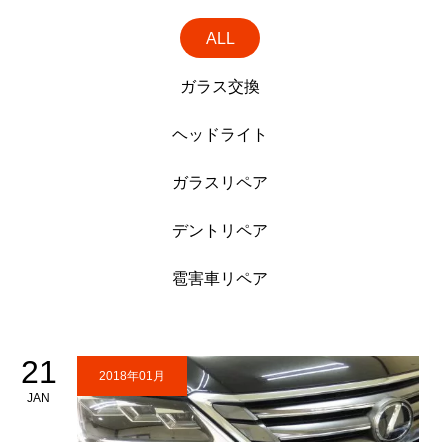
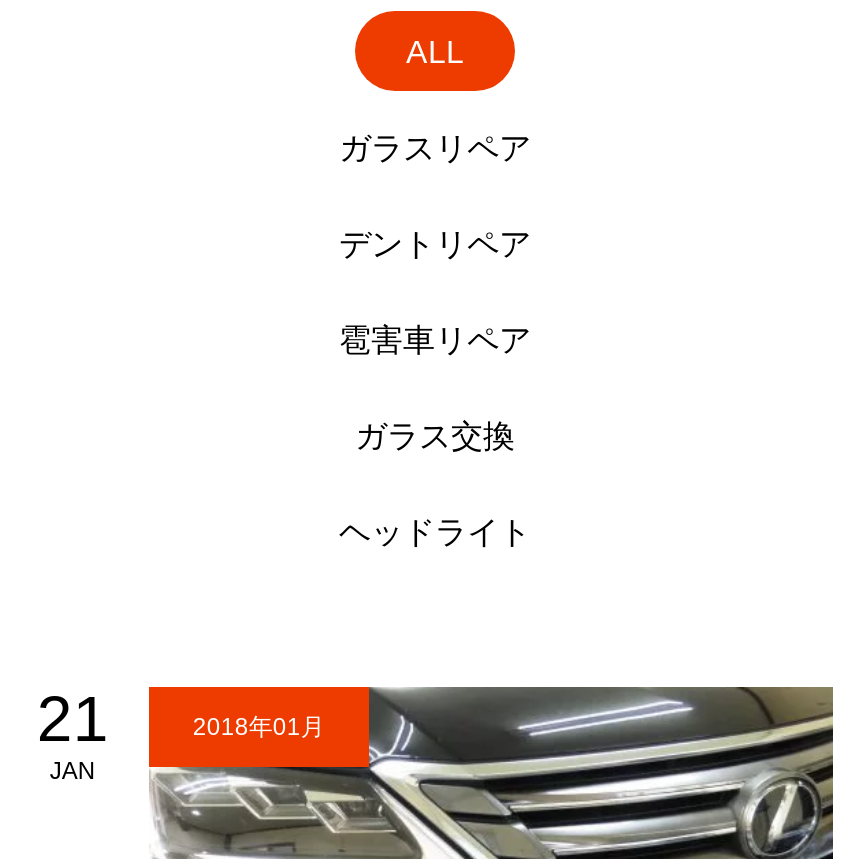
moved [172,77,268,142] -> [339,418,531,548]: ガラス交換 | ヘッドライト
moved [172,173,268,286] -> [339,130,531,356]: ガラスリペア | デントリペア | 雹害車リペア

